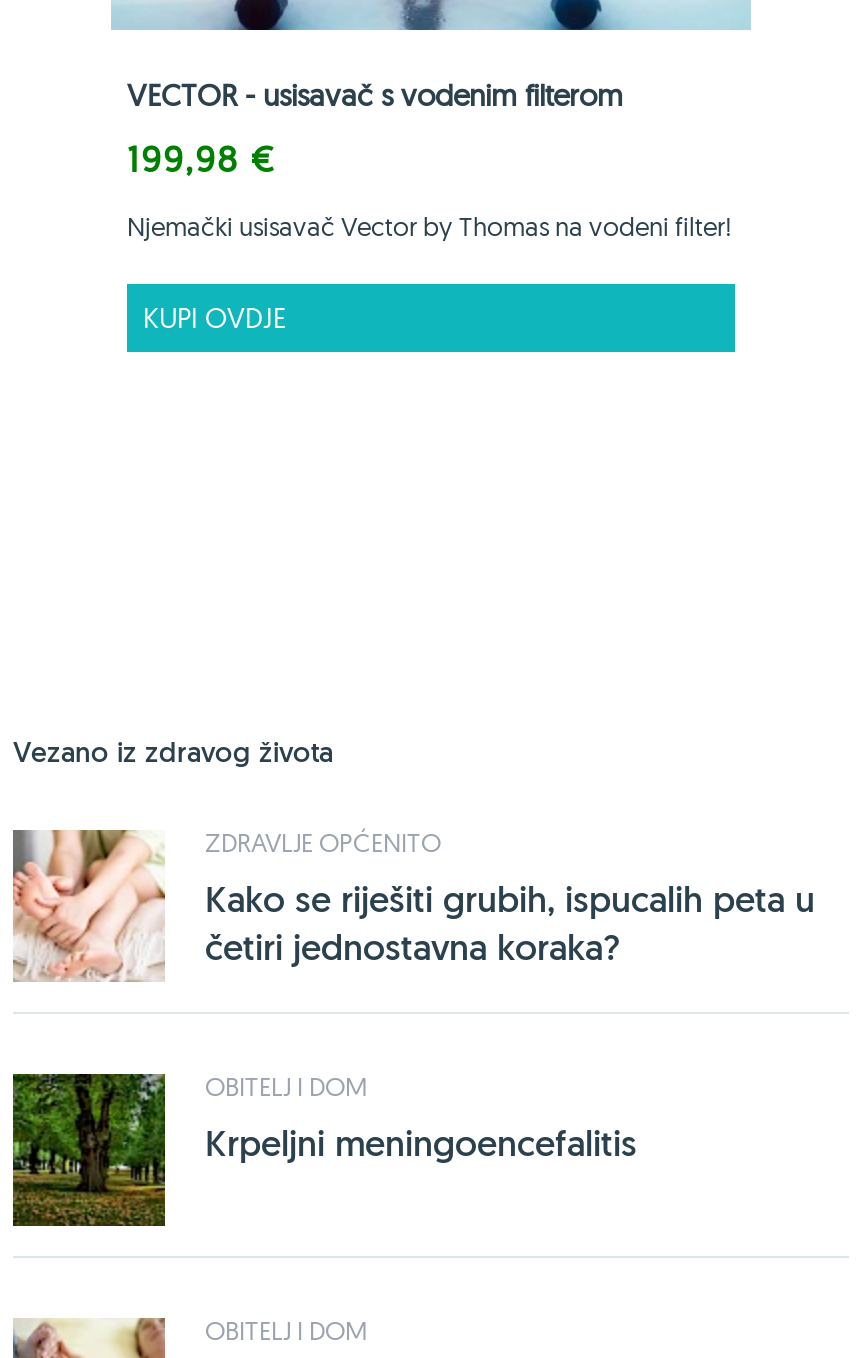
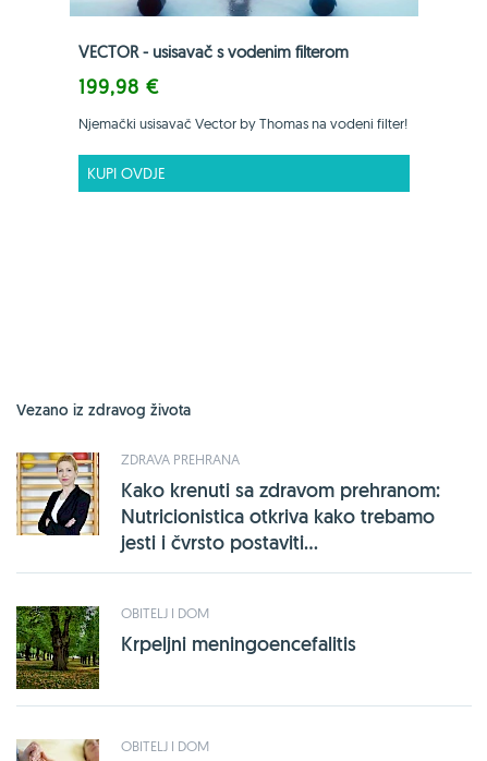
[13,826,815,982] [image] | ZDRAVLJE OPĆENITO | Kako se riješiti grubih, ispucalih peta u | četiri jednostavna koraka? -> [16,450,440,555] [image] | ZDRAVA PREHRANA | Kako krenuti sa zdravom prehranom: | Nutricionistica otkriva kako trebamo | jesti i čvrsto postaviti...

